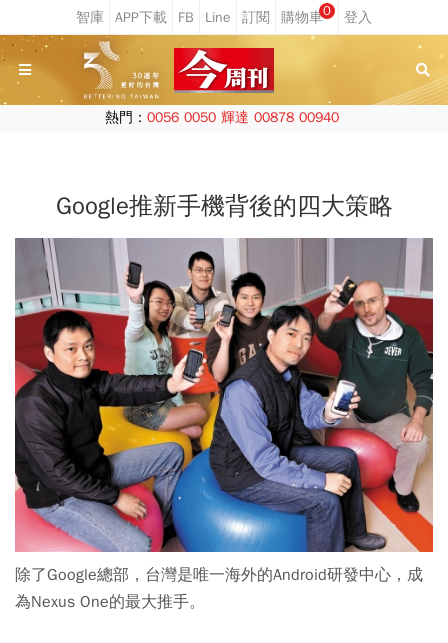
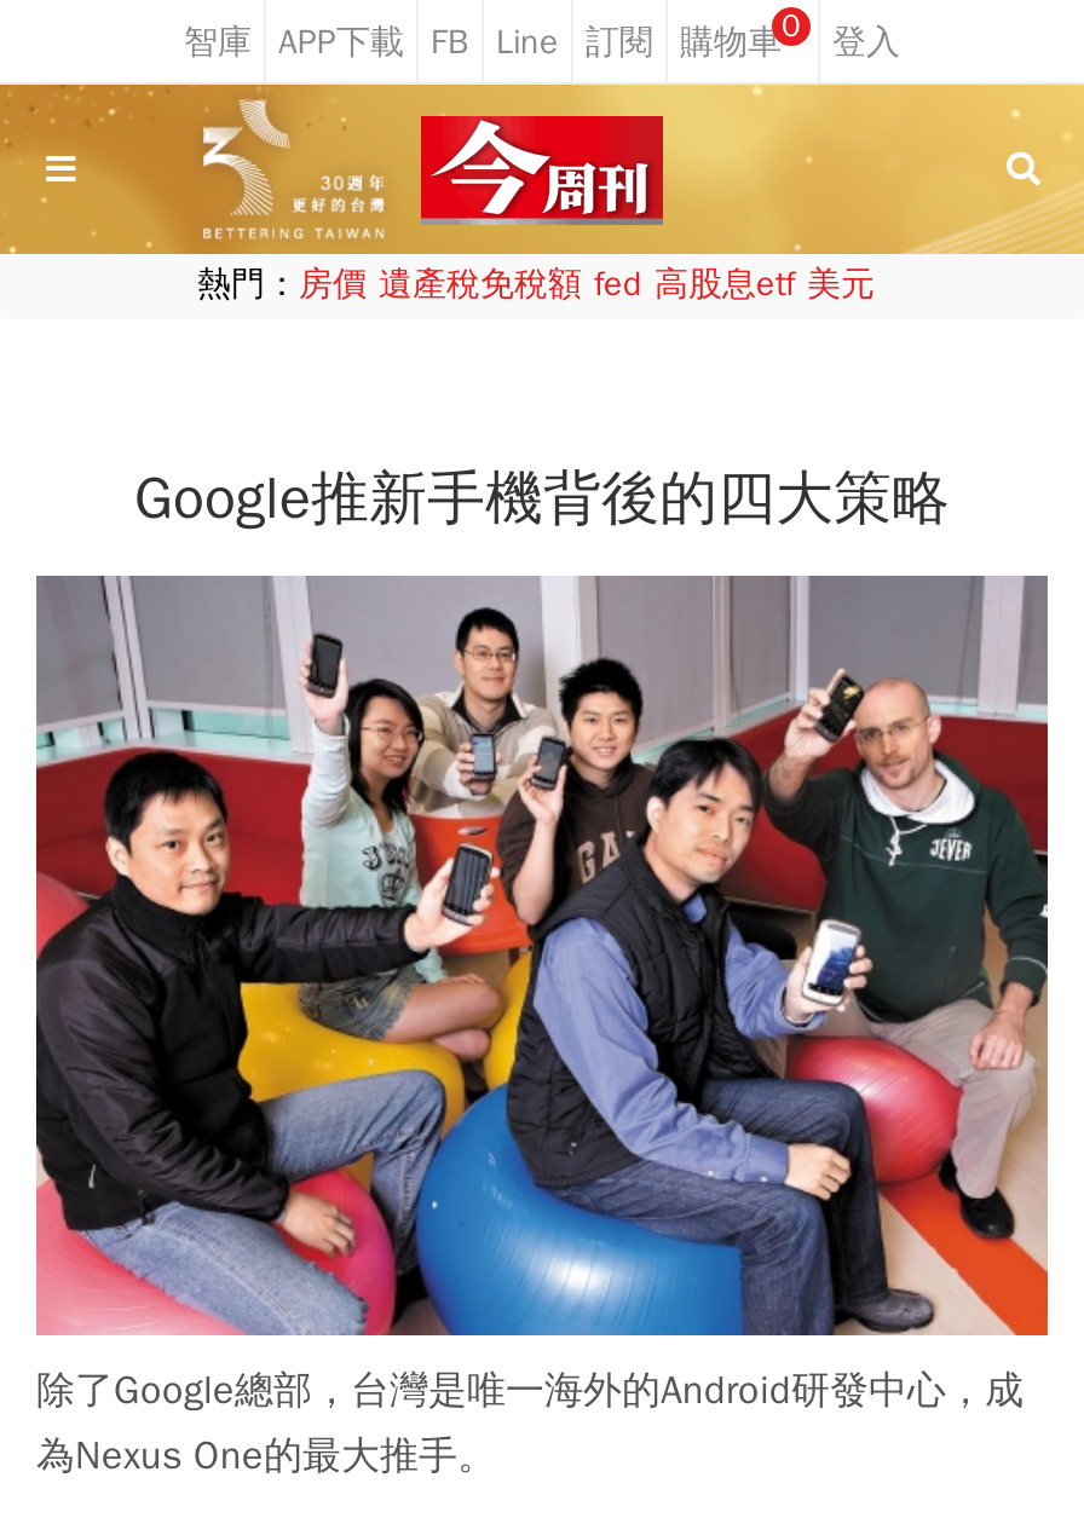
[104,109,338,126] 熱門：0056 0050 輝達 00878 00940 -> [197,264,875,305] 熱門：房價 遺產稅免稅額 fed 高股息etf 美元

